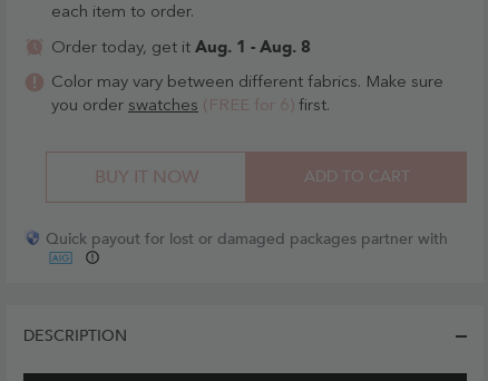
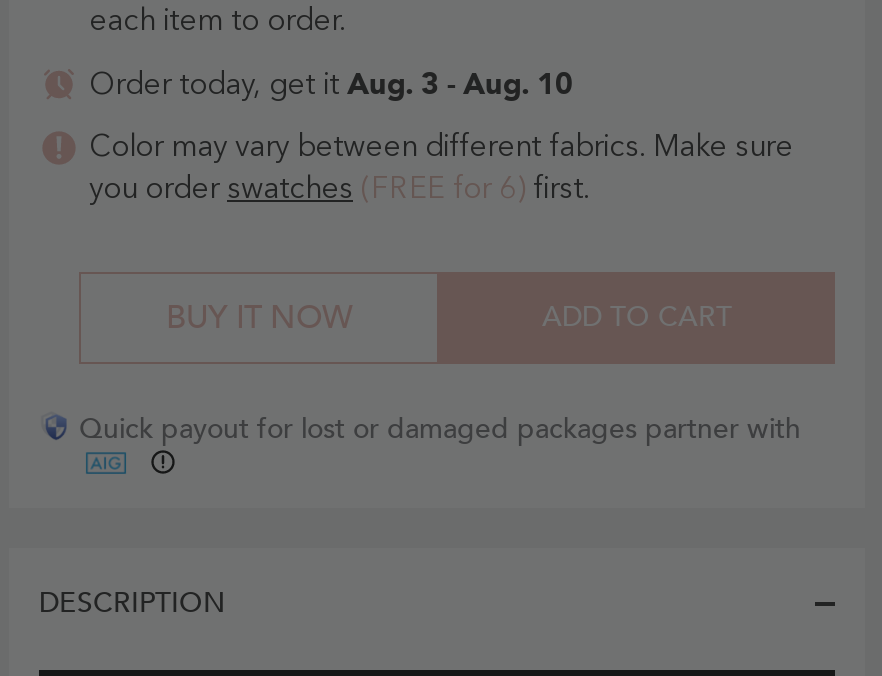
[51,35,311,58] Order today, get it Aug. 1 - Aug. 8 -> [89,63,573,103] Order today, get it Aug. 3 - Aug. 10

